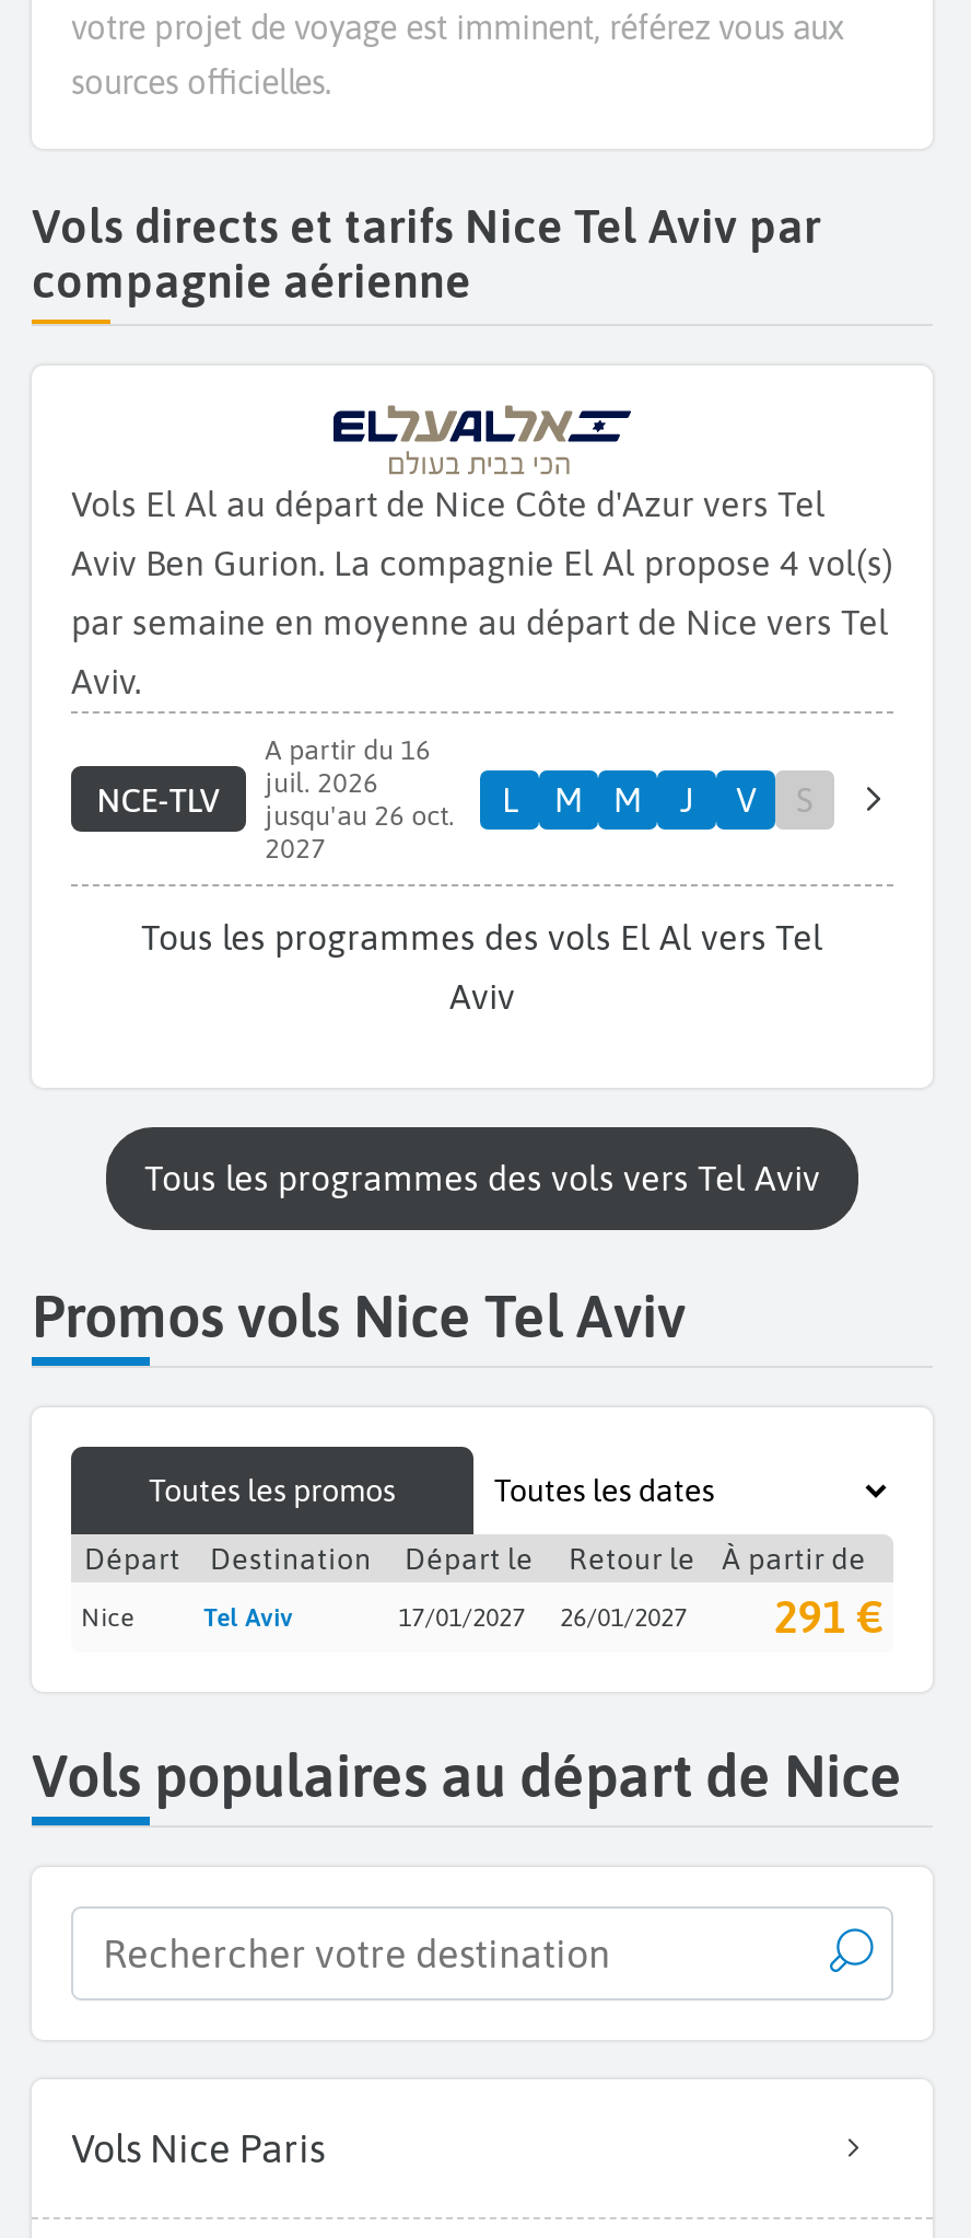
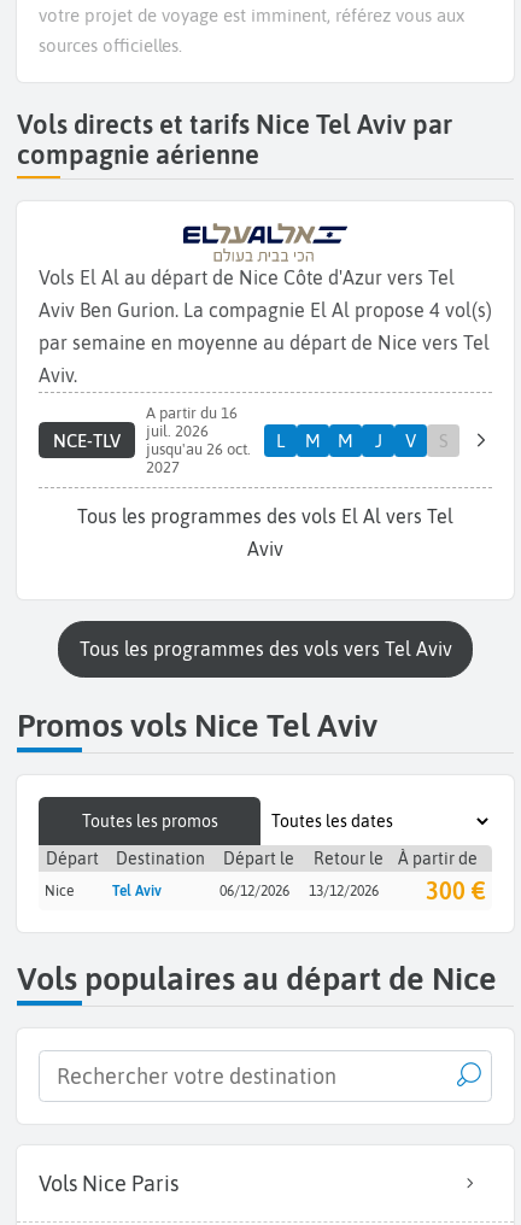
[398,1602,525,1631] 17/01/2027 -> [219,883,289,898] 06/12/2026
[560,1602,687,1631] 26/01/2027 -> [308,883,378,898] 13/12/2026
[774,1591,883,1642] 291 € -> [426,877,487,904] 300 €

